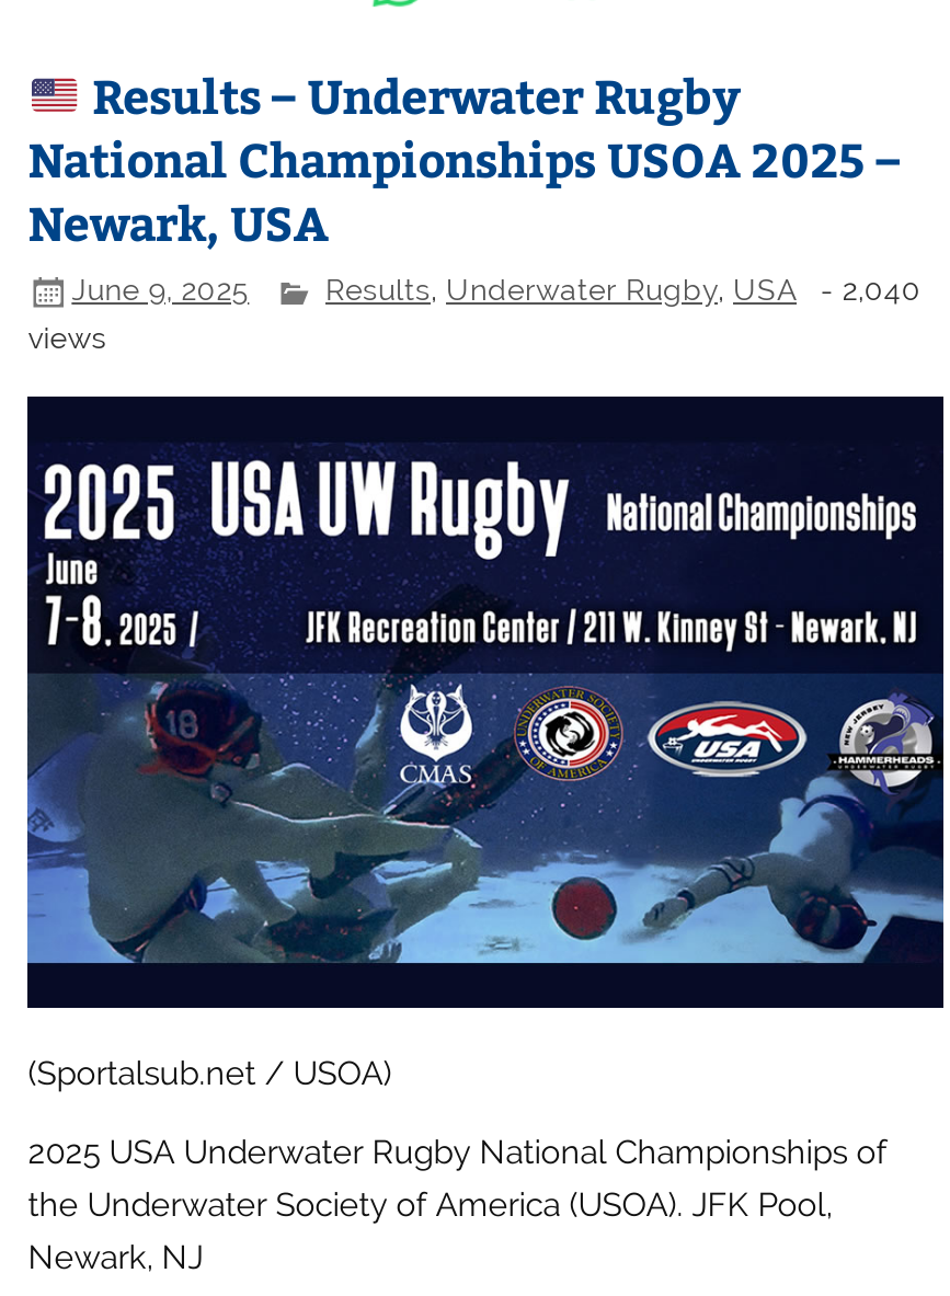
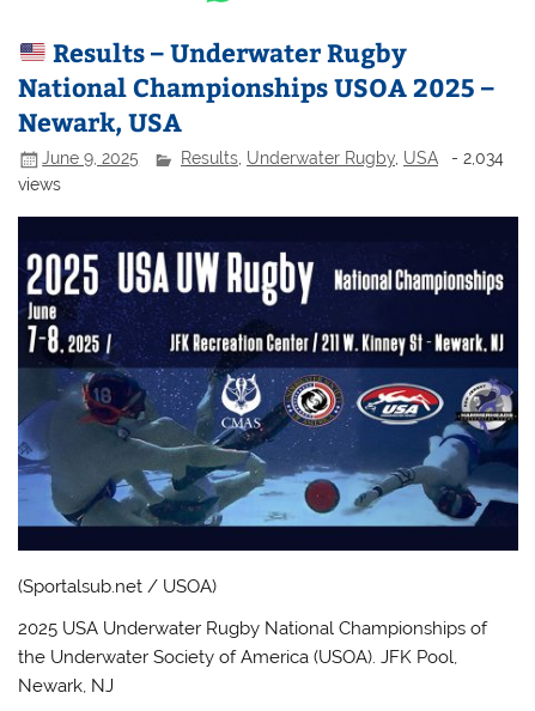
[325,272,921,307] Results, Underwater Rugby, USA - 2,040 -> [181,149,504,168] Results, Underwater Rugby, USA - 2,034

